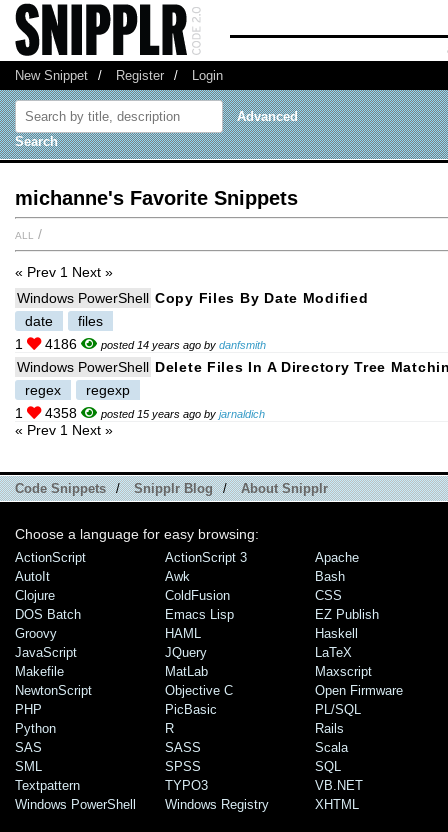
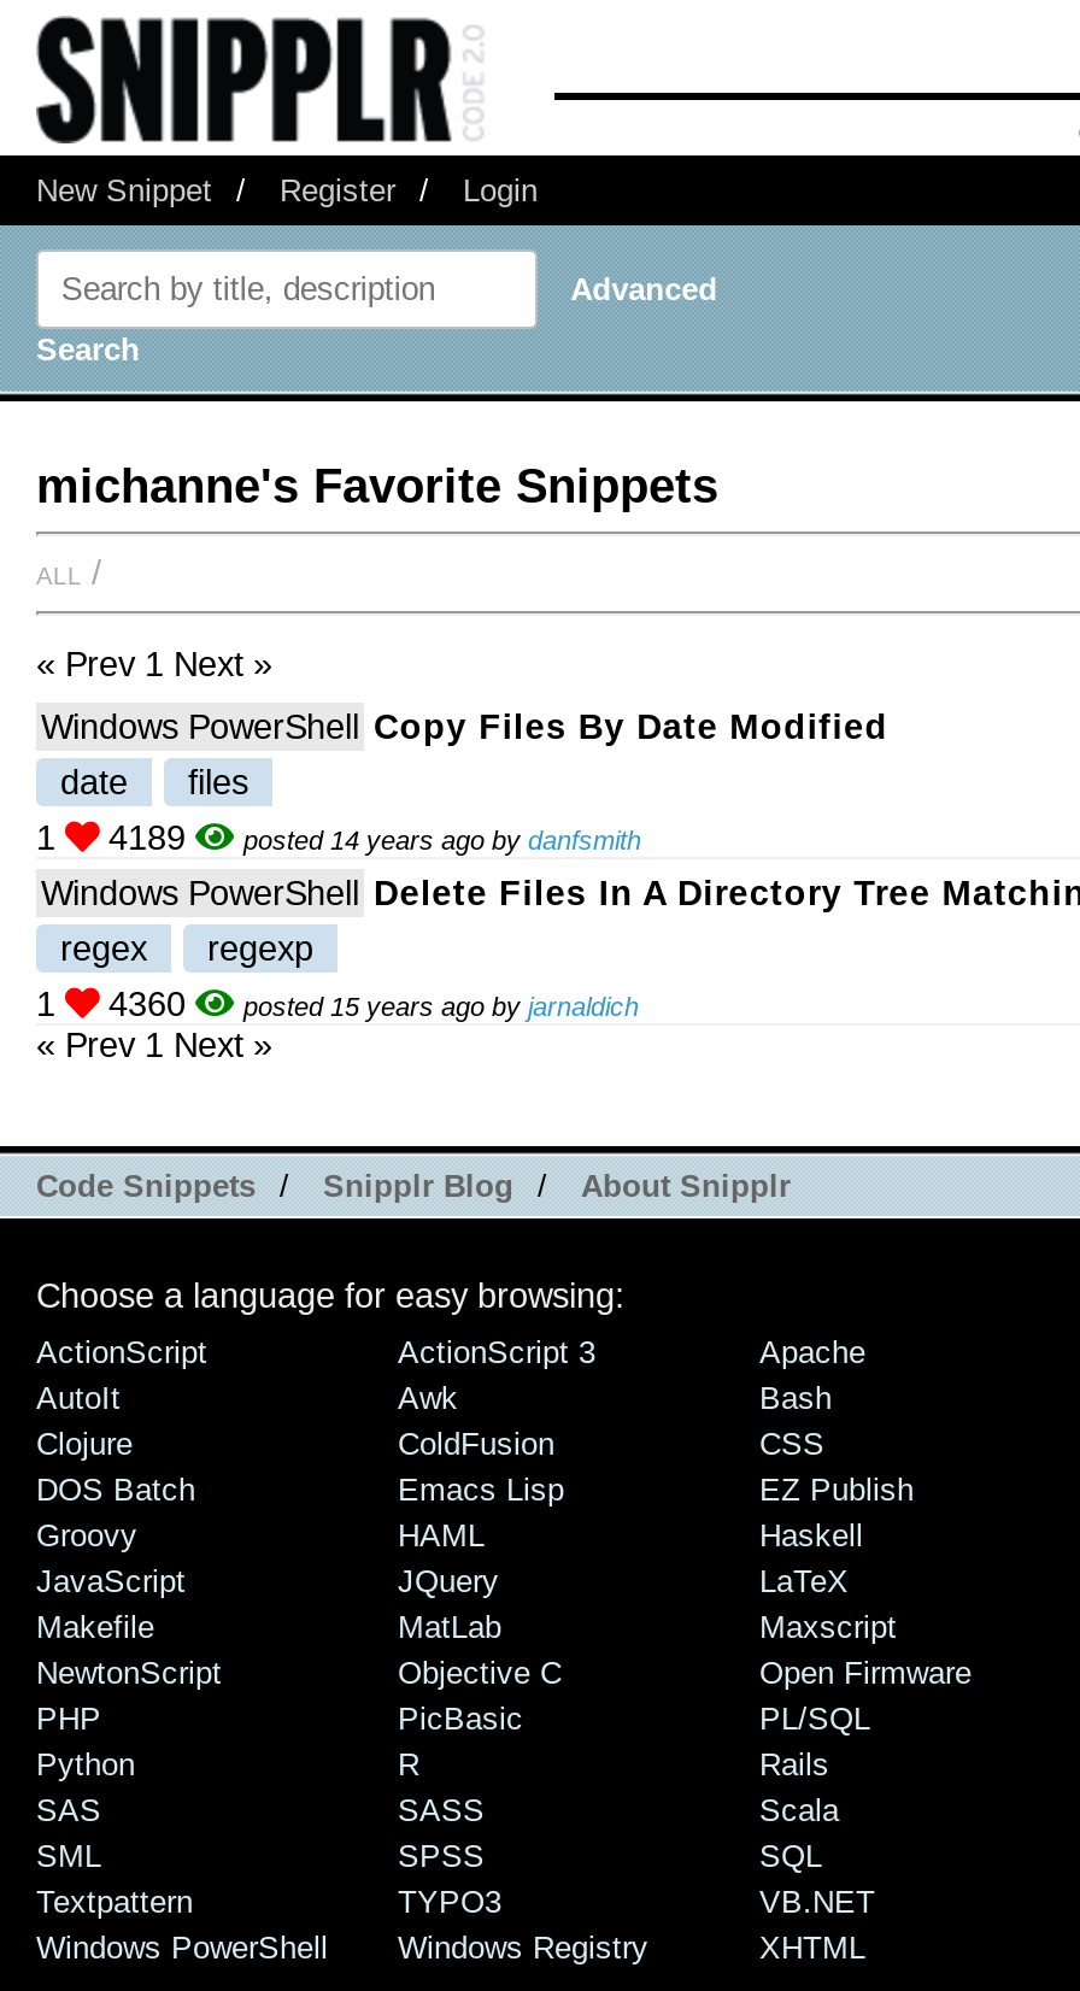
[15,336,266,352] 1 4186 posted 14 years ago by danfsmith -> [36,817,641,856] 1 4189 posted 14 years ago by danfsmith
[15,405,265,421] 1 4358 posted 15 years ago by jarnaldich -> [36,984,639,1022] 1 4360 posted 15 years ago by jarnaldich

